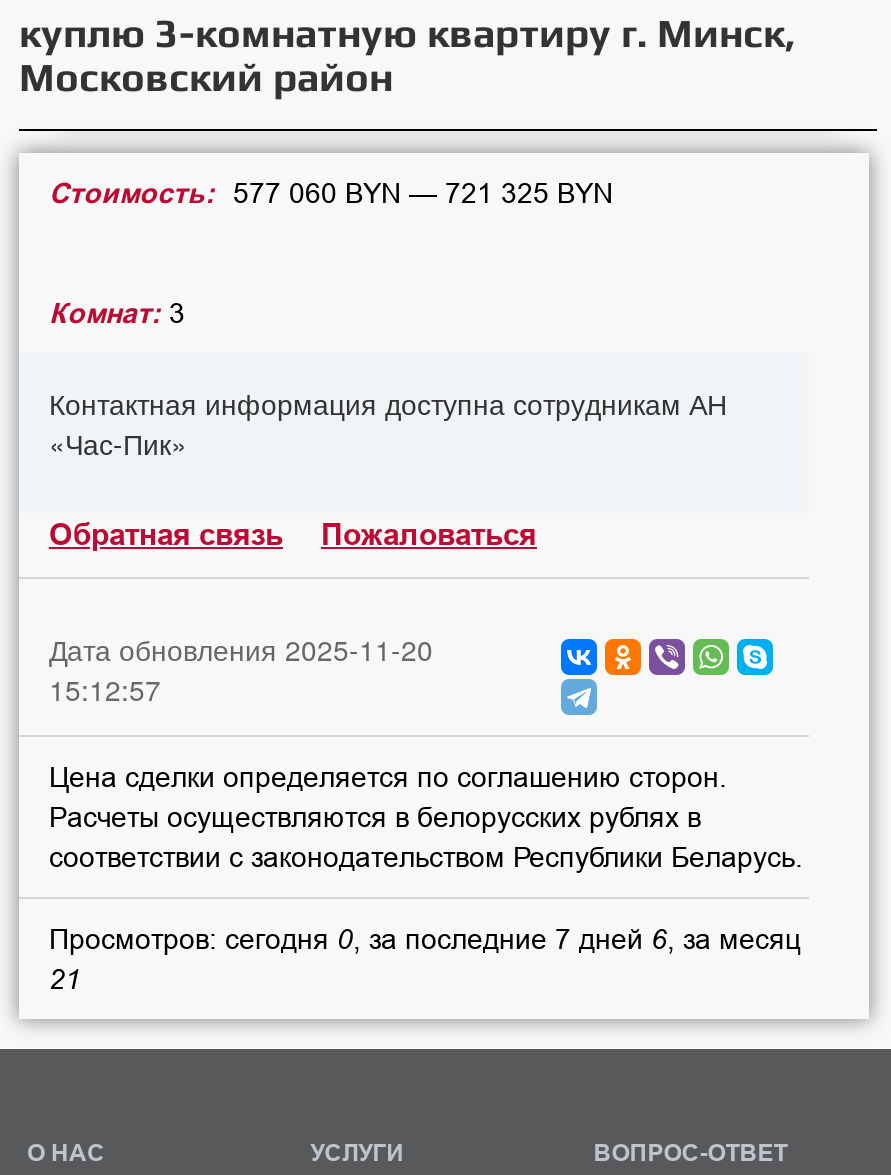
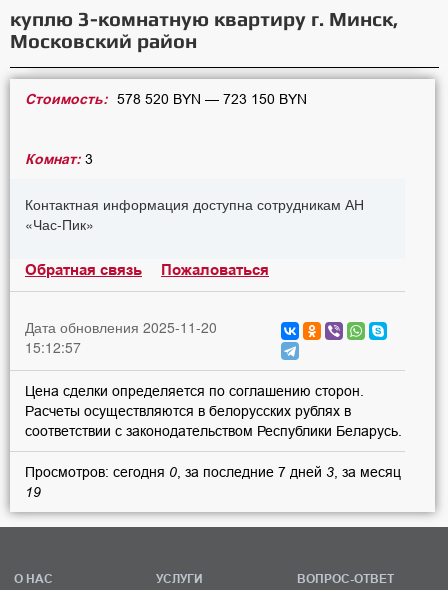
[49,176,613,208] Стоимость: 577 060 BYN — 721 325 BYN -> [25,91,307,107] Стоимость: 578 520 BYN — 723 150 BYN
[49,922,801,954] Просмотров: сегодня 0, за последние 7 дней 6, за месяц -> [25,464,401,480] Просмотров: сегодня 0, за последние 7 дней 3, за месяц
[49,962,81,994] 21 -> [25,484,41,500] 19

